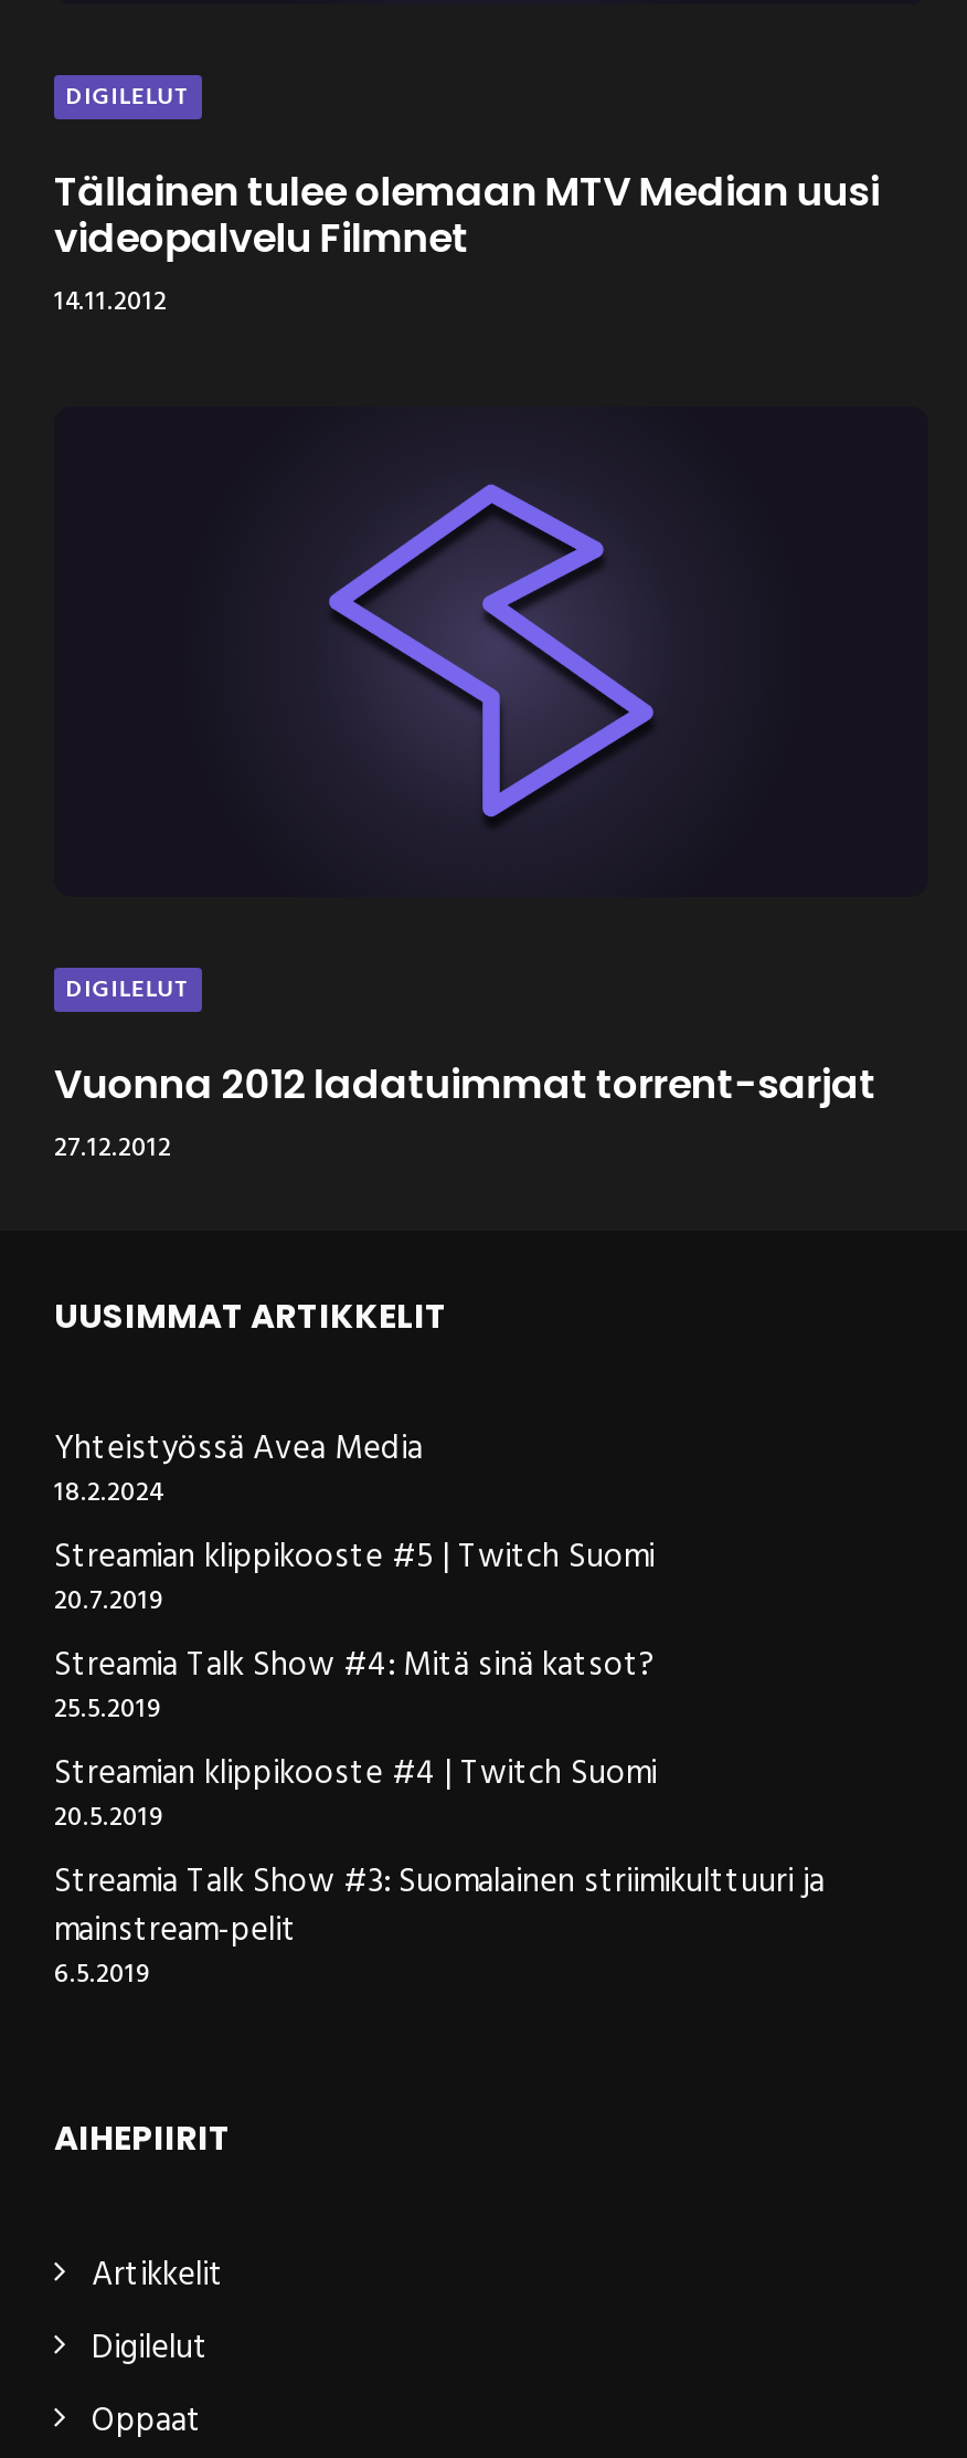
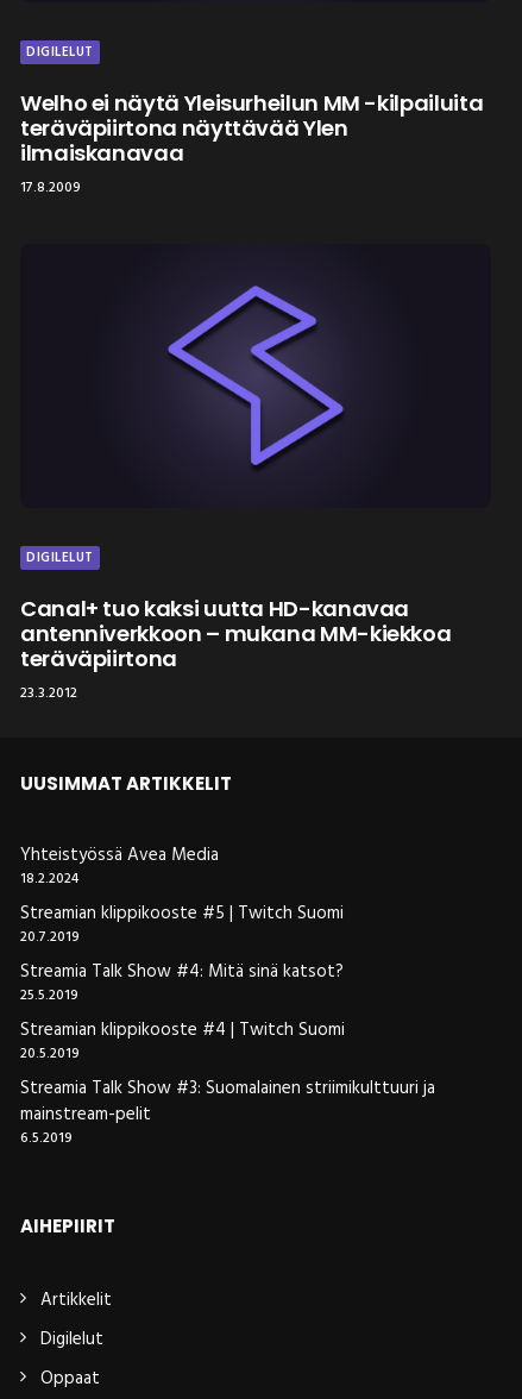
[54,162,880,324] Tällainen tulee olemaan MTV Median uusi | videopalvelu Filmnet | 14.11.2012 -> [20,87,483,199] Welho ei näytä Yleisurheilun MM -kilpailuita | teräväpiirtona näyttävää Ylen | ilmaiskanavaa | 17.8.2009
[54,1055,876,1170] Vuonna 2012 ladatuimmat torrent-sarjat | 27.12.2012 -> [20,593,451,705] Canal+ tuo kaksi uutta HD-kanavaa | antenniverkkoon – mukana MM-kiekkoa | teräväpiirtona | 23.3.2012

